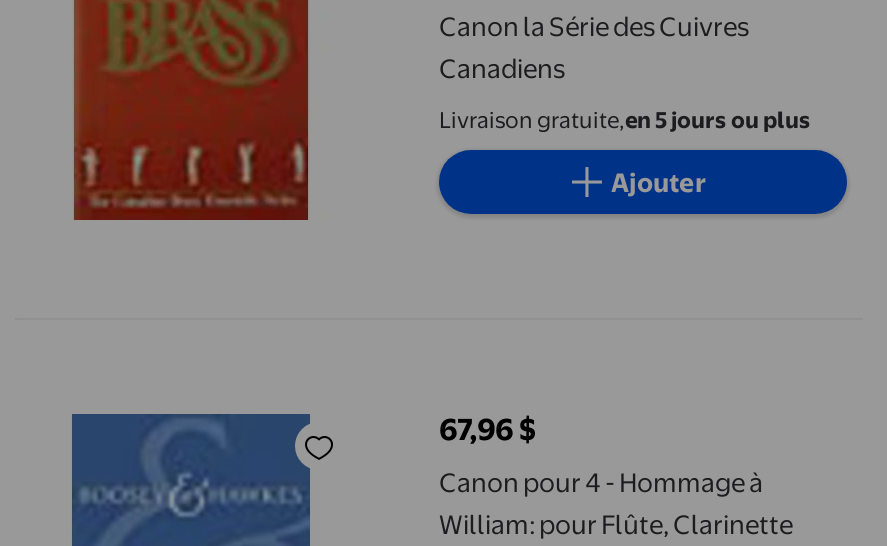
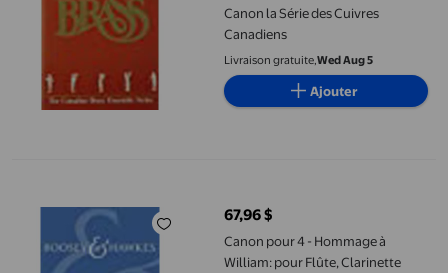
[439,106,811,134] Livraison gratuite,en 5 jours ou plus -> [224,53,373,67] Livraison gratuite,Wed Aug 5

